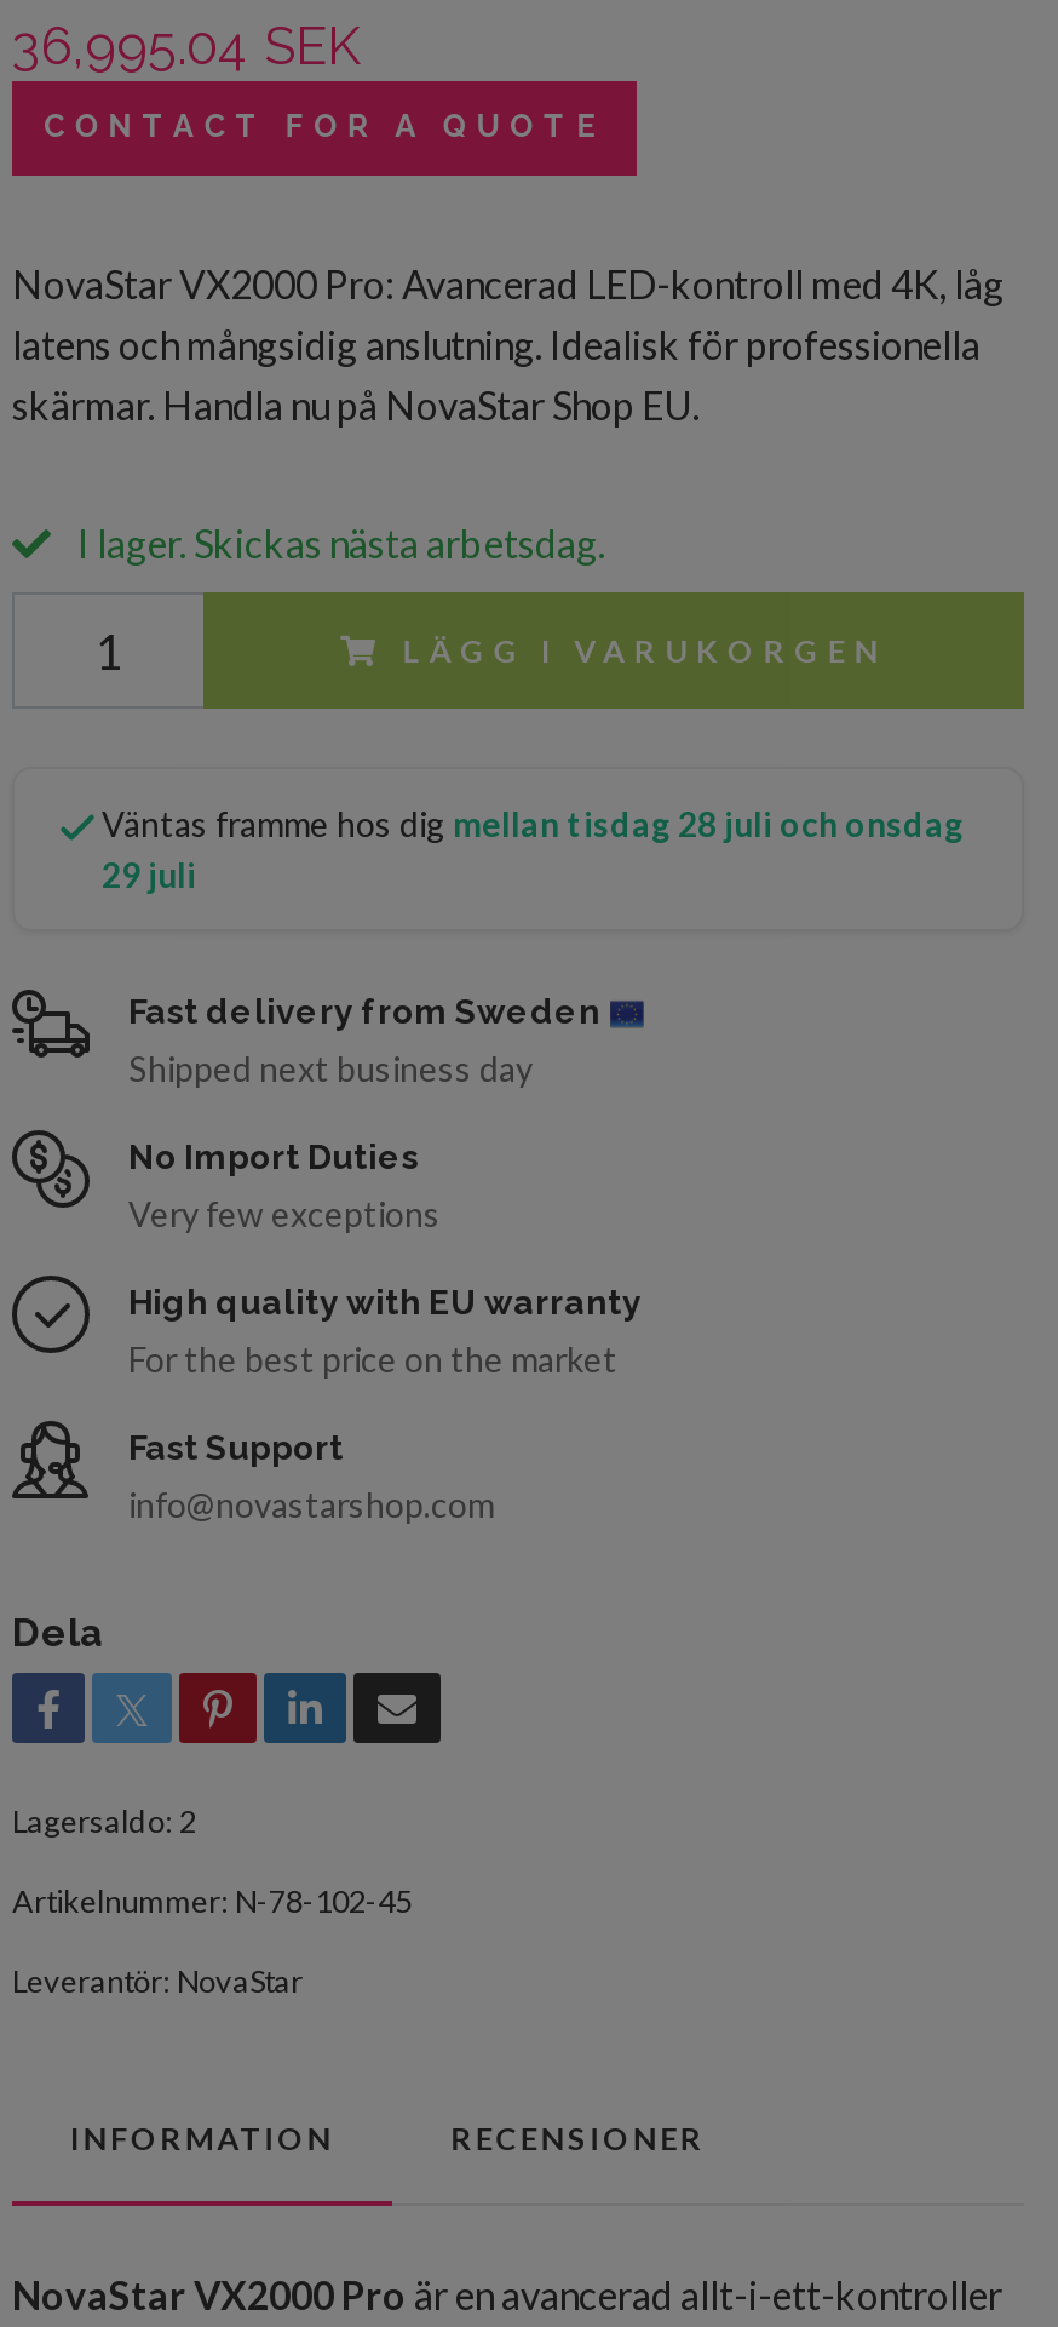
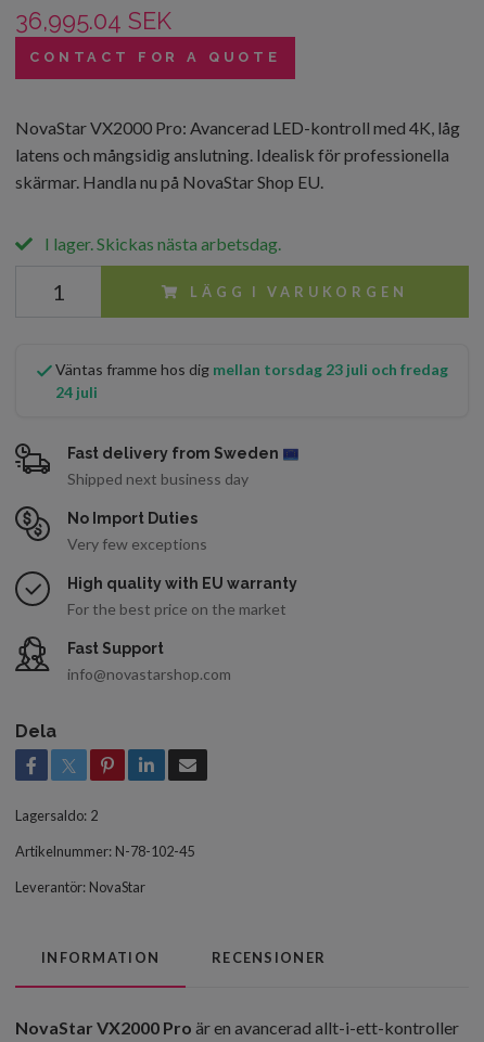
[102,803,964,844] Väntas framme hos dig mellan tisdag 28 juli och onsdag -> [55,360,448,378] Väntas framme hos dig mellan torsdag 23 juli och fredag
[102,854,196,895] 29 juli -> [55,383,98,401] 24 juli

